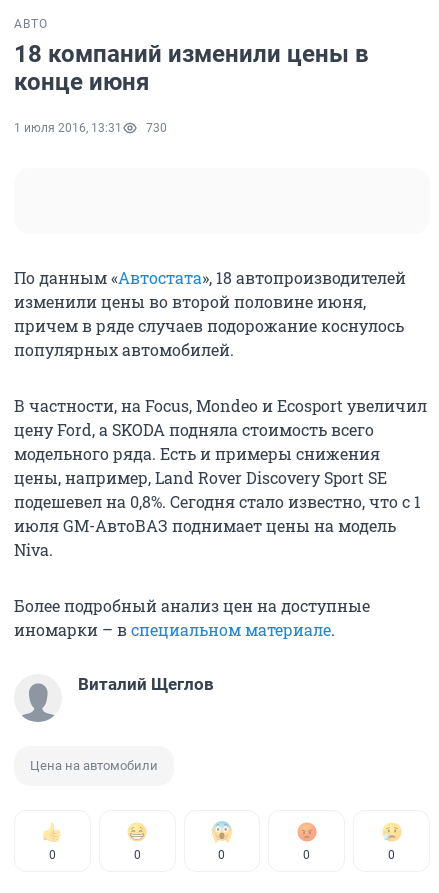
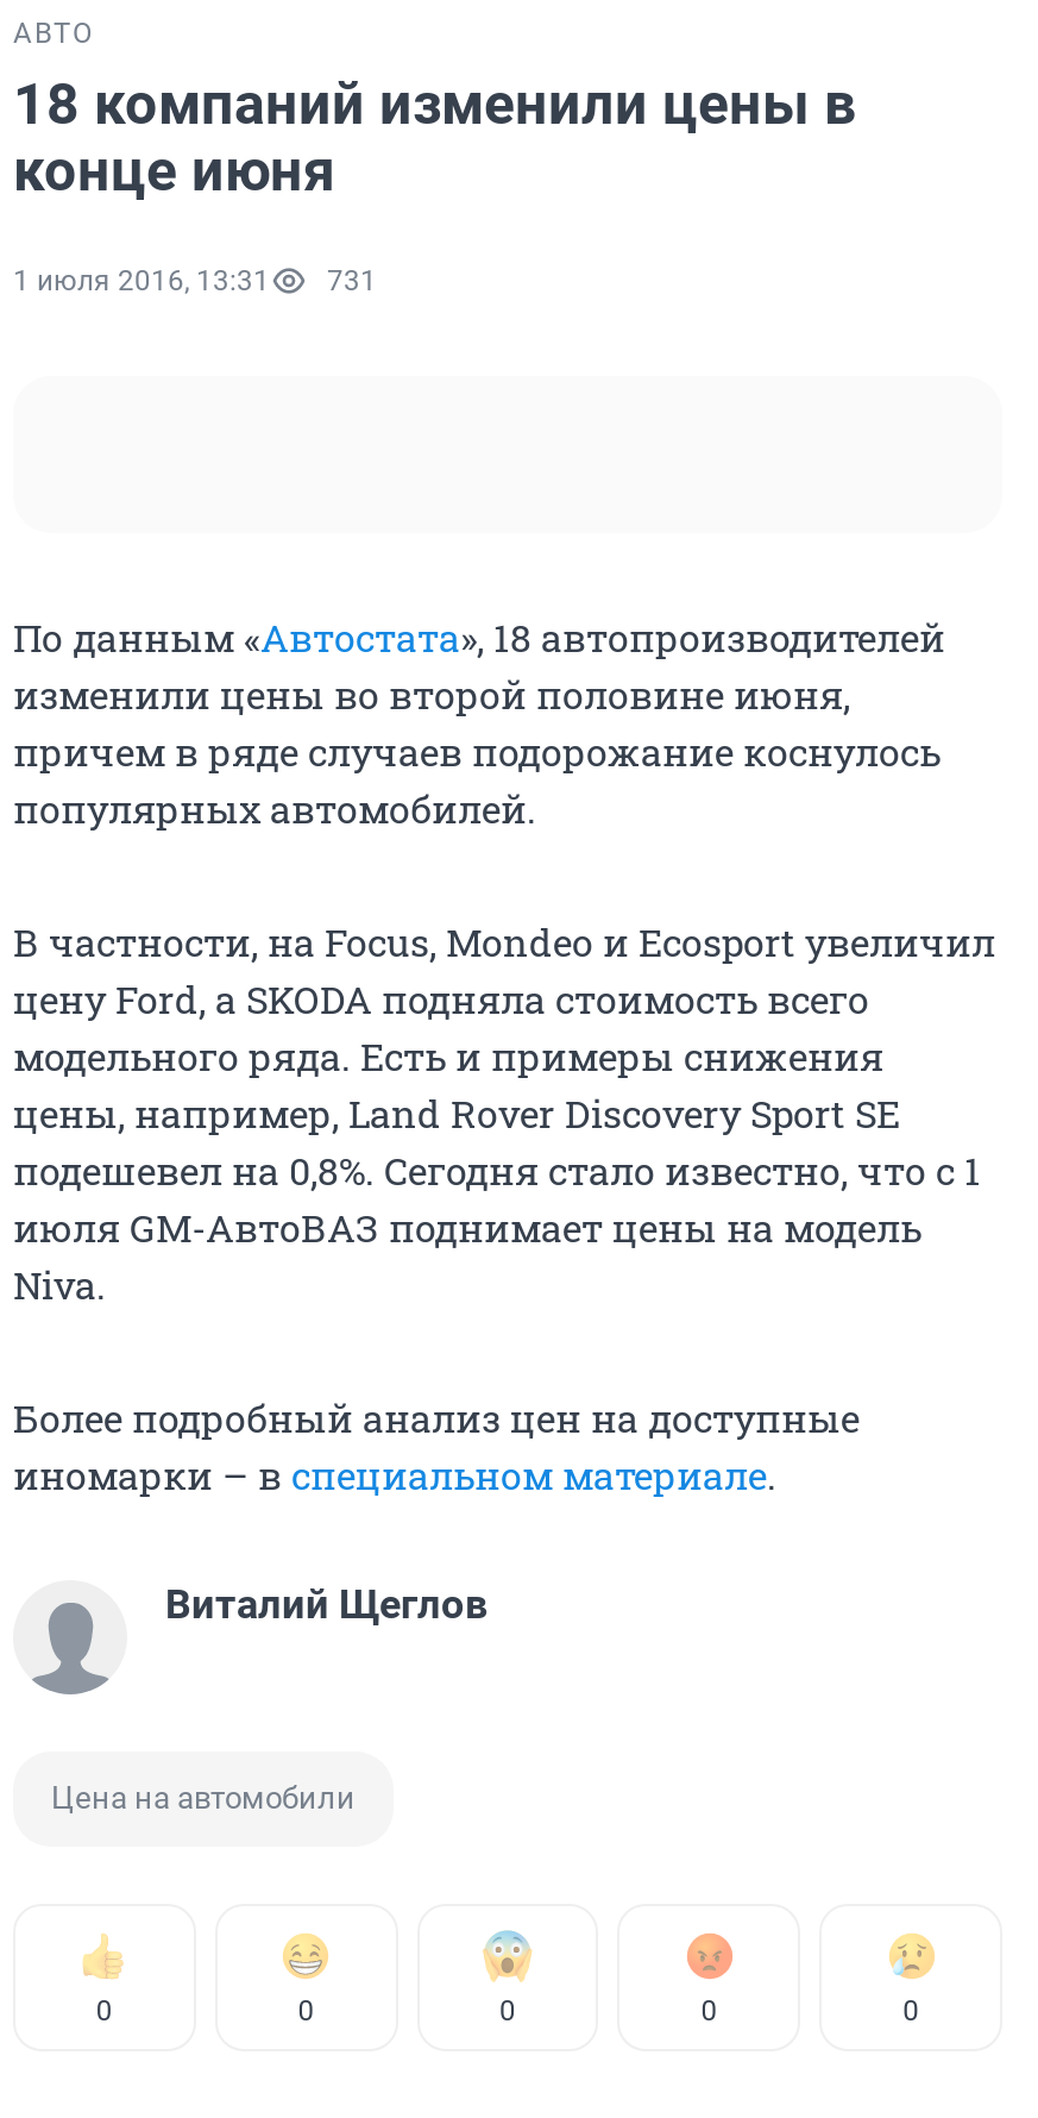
[14,121,167,135] 1 июля 2016, 13:31 730 -> [13,264,377,298] 1 июля 2016, 13:31 731

